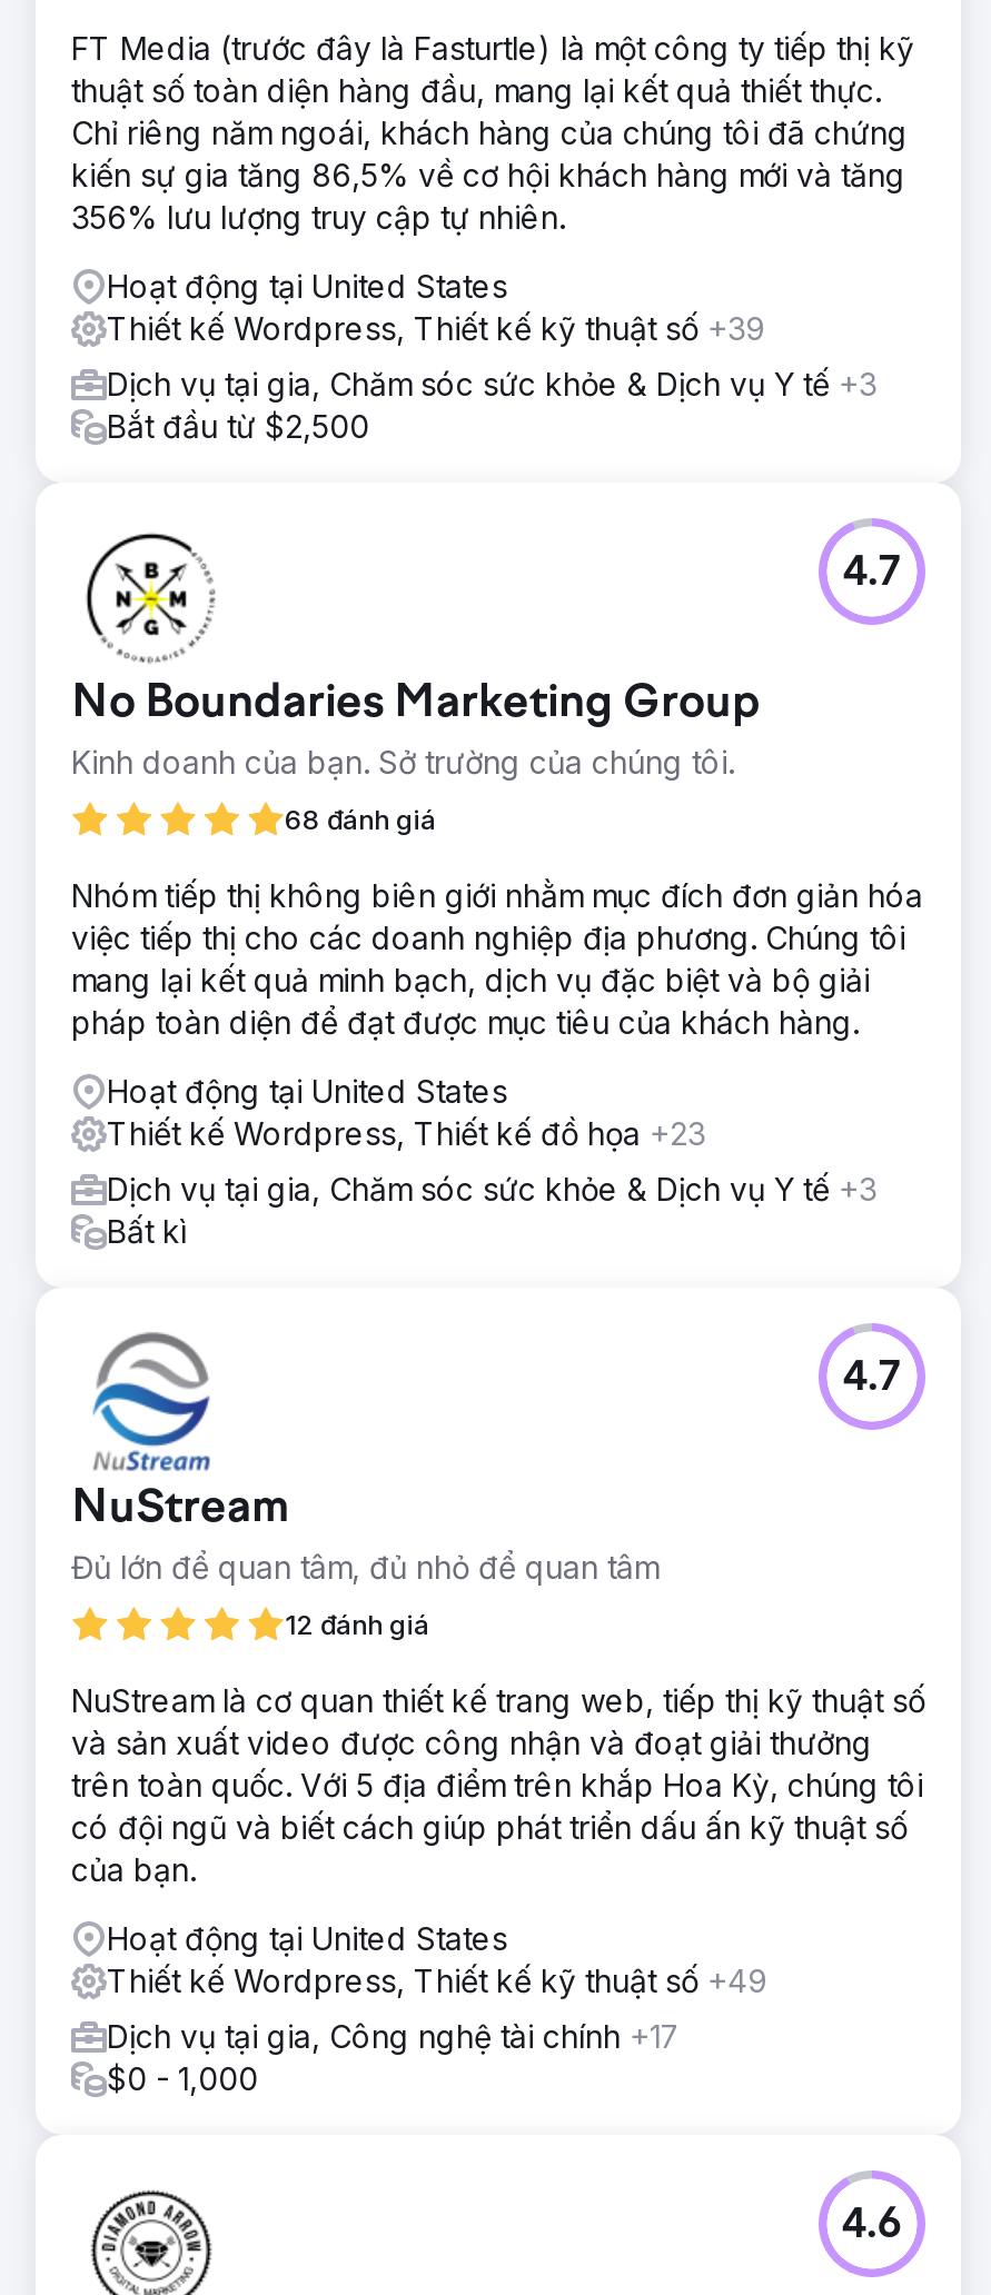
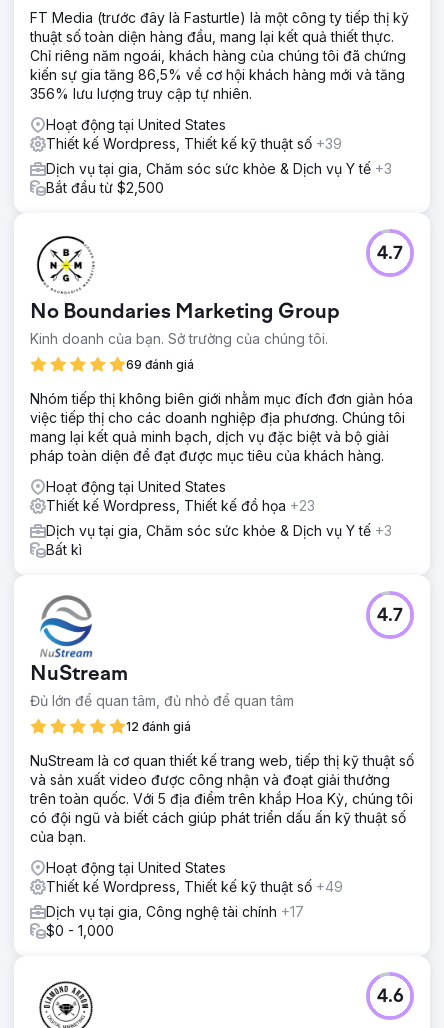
[285,802,436,835] 68 đánh giá -> [126,357,194,372] 69 đánh giá

